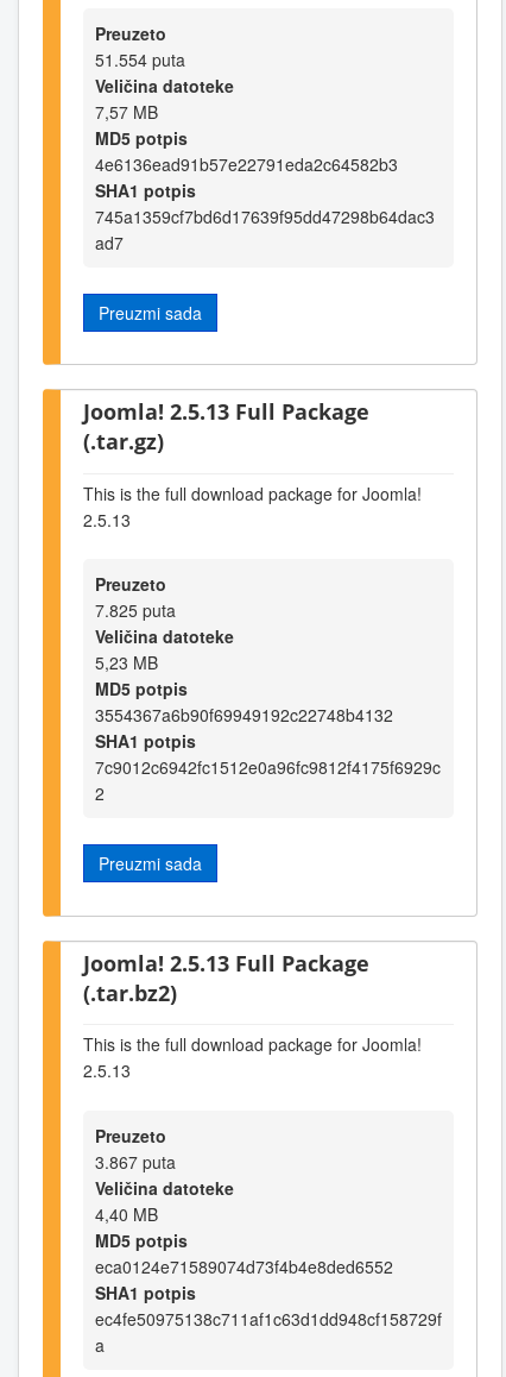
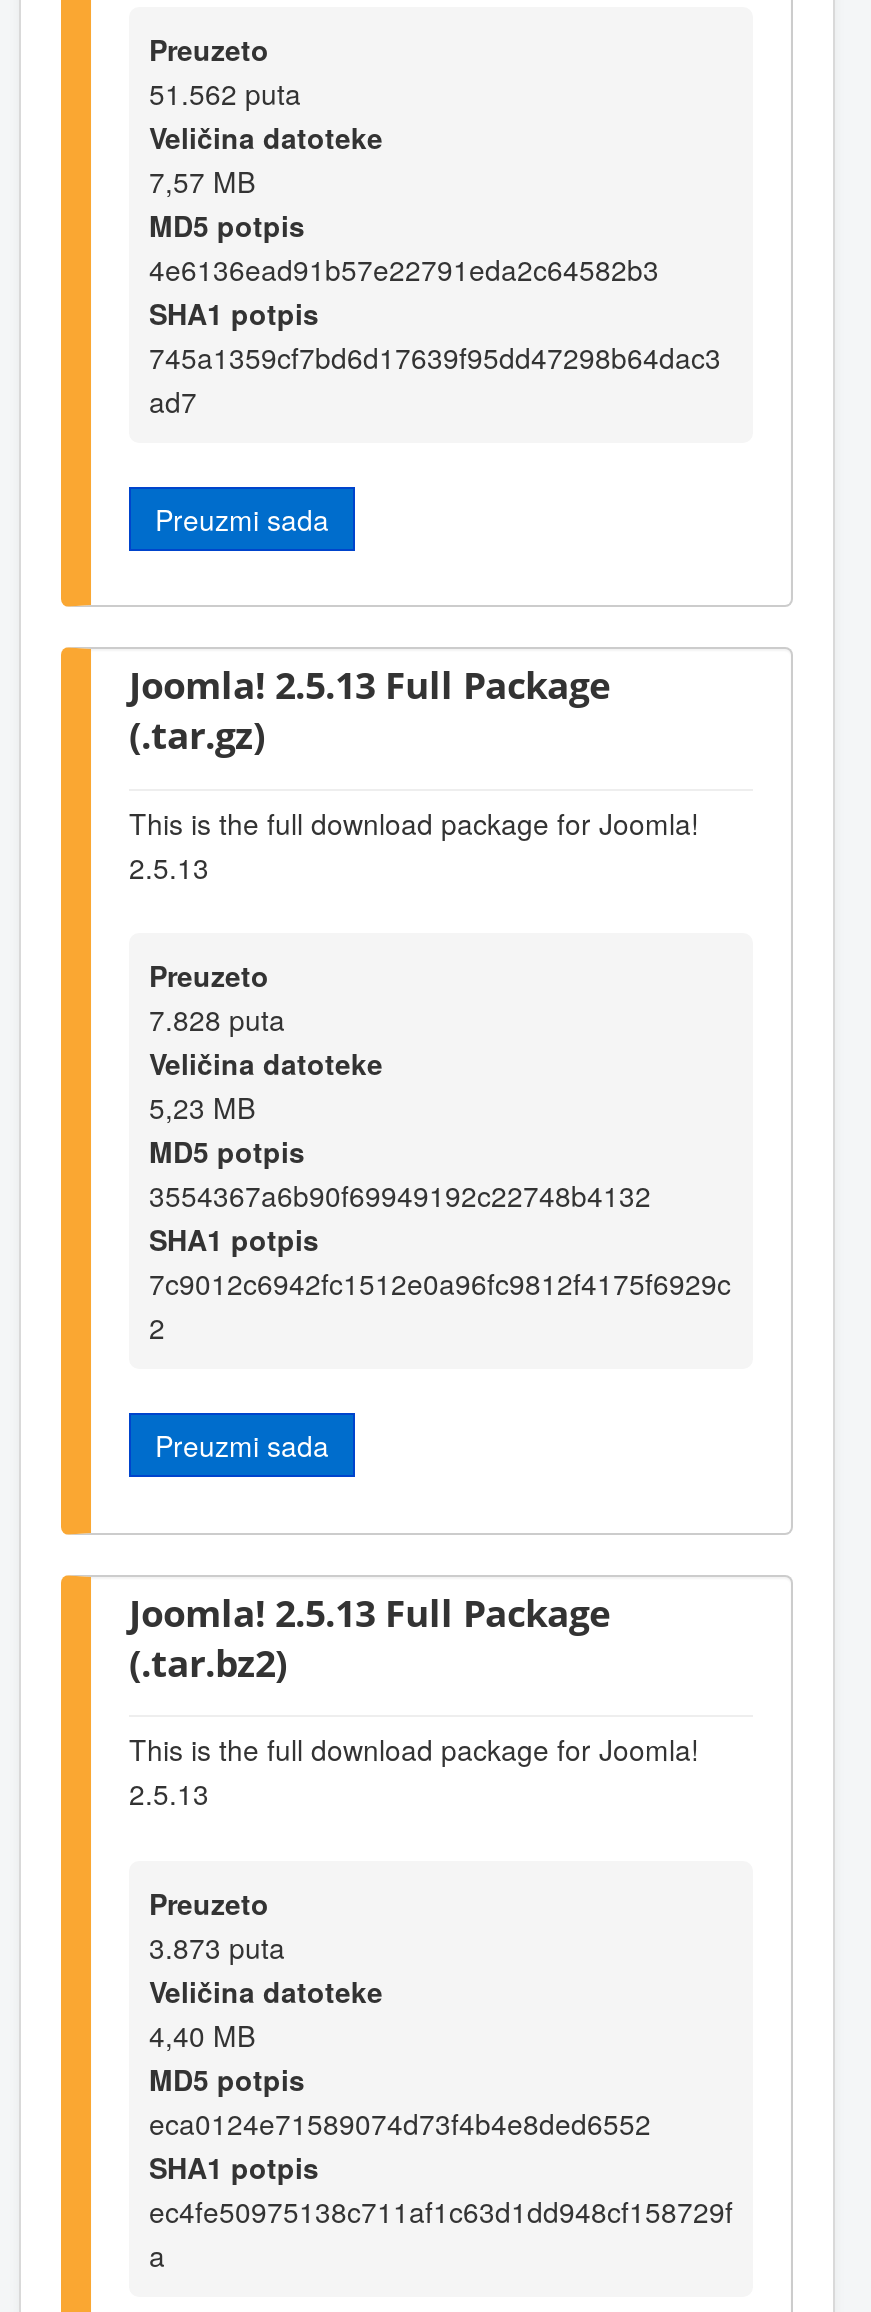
[95,47,185,71] 51.554 puta -> [149,73,301,113] 51.562 puta
[95,598,176,622] 7.825 puta -> [149,999,285,1039] 7.828 puta
[95,1149,176,1173] 3.867 puta -> [149,1926,285,1966] 3.873 puta

